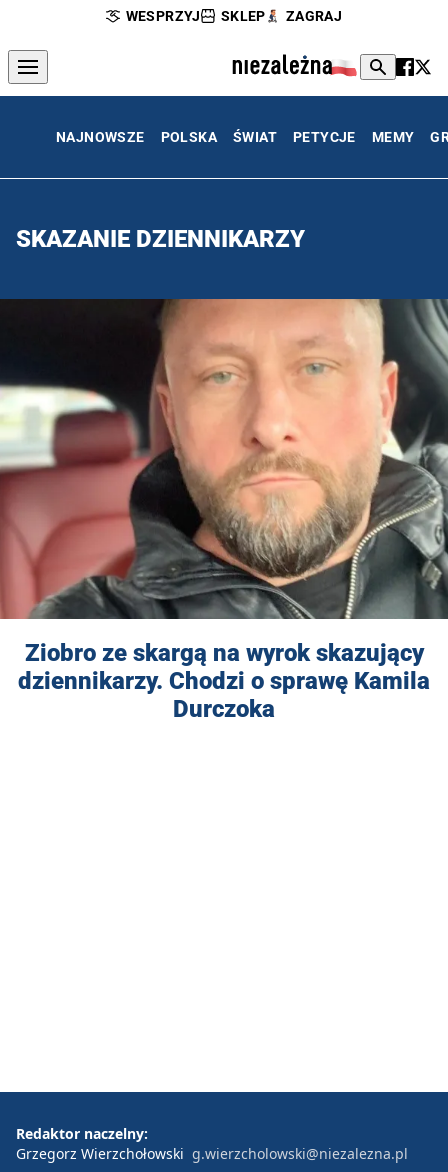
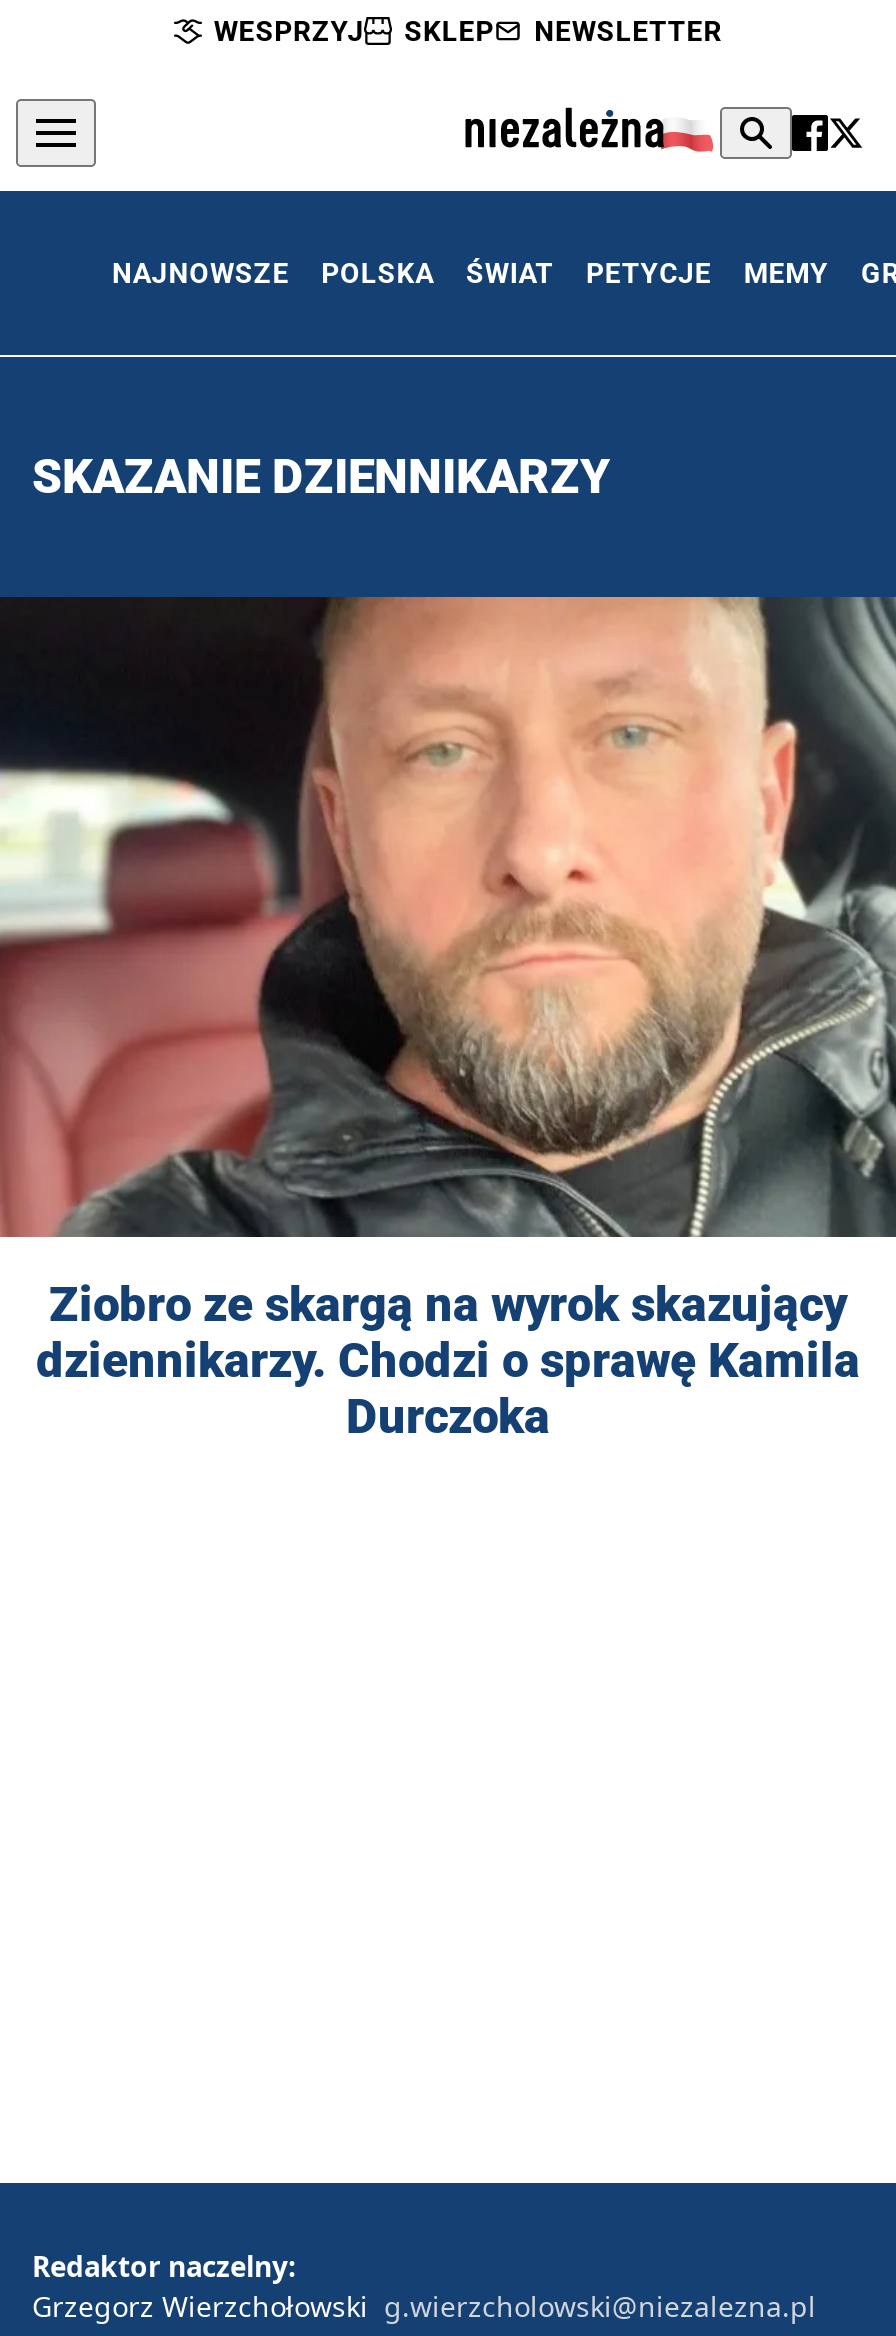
[286,8,342,24] ZAGRAJ -> [534,15,722,47] NEWSLETTER

